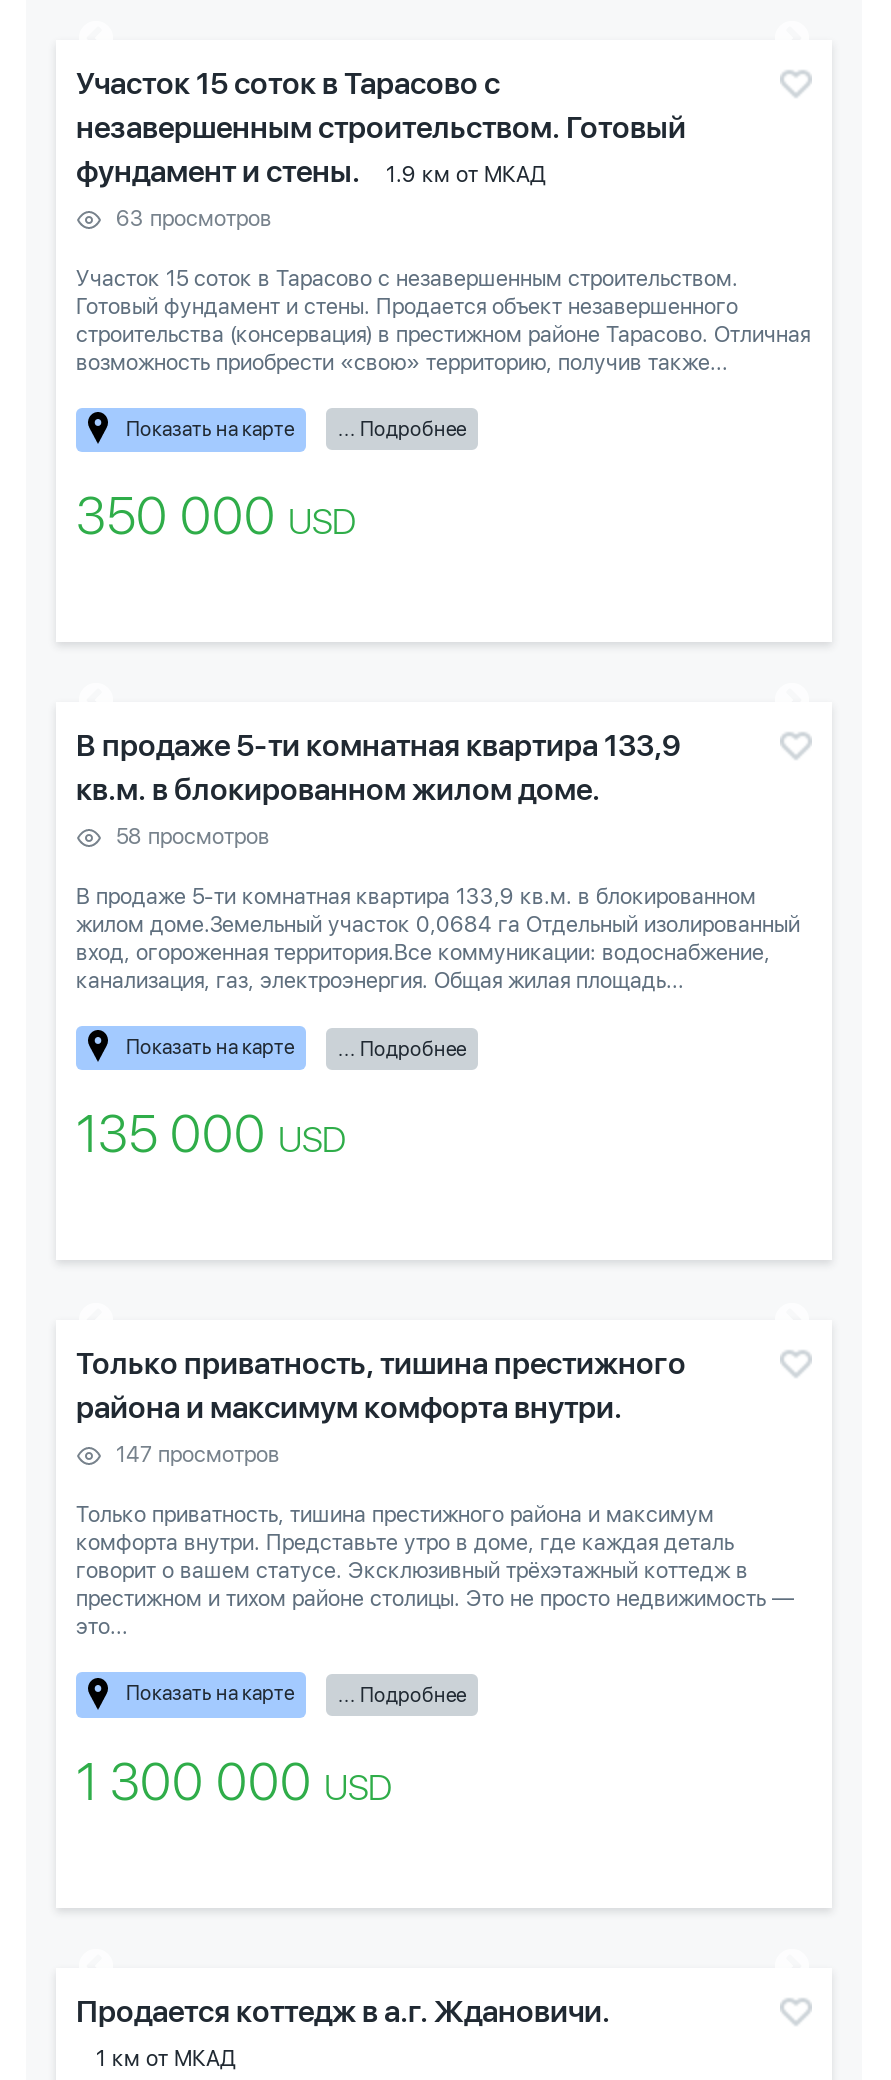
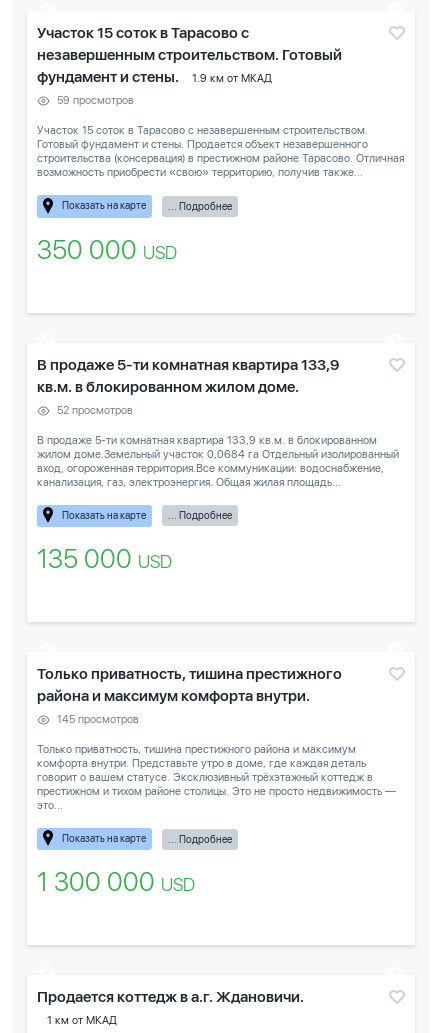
[110,205,272,231] 63 просмотров -> [54,94,134,107] 59 просмотров
[110,824,270,850] 58 просмотров -> [54,403,133,416] 52 просмотров
[110,1443,280,1469] 147 просмотров -> [54,713,139,726] 145 просмотров

